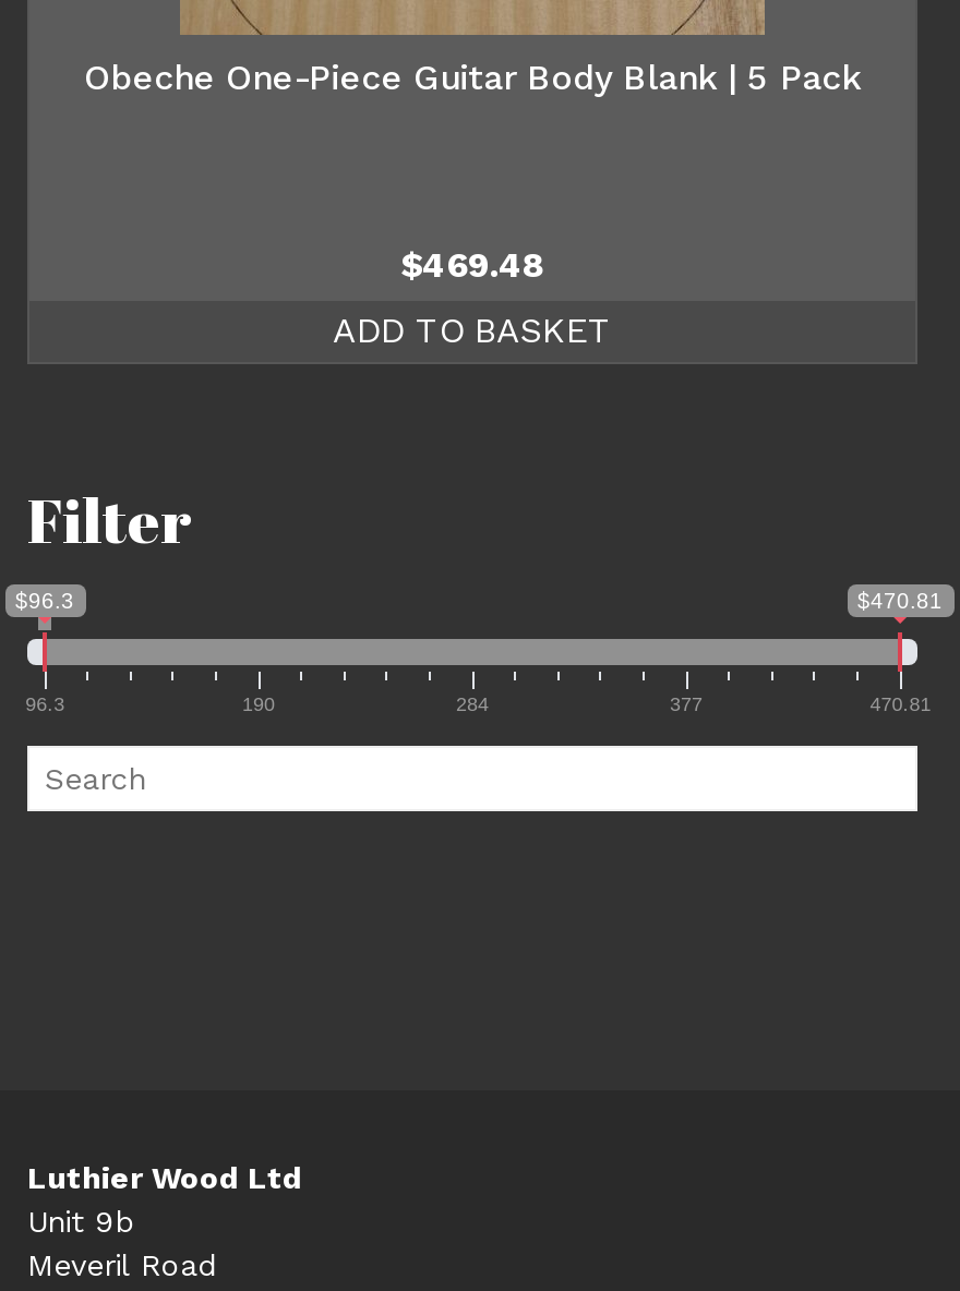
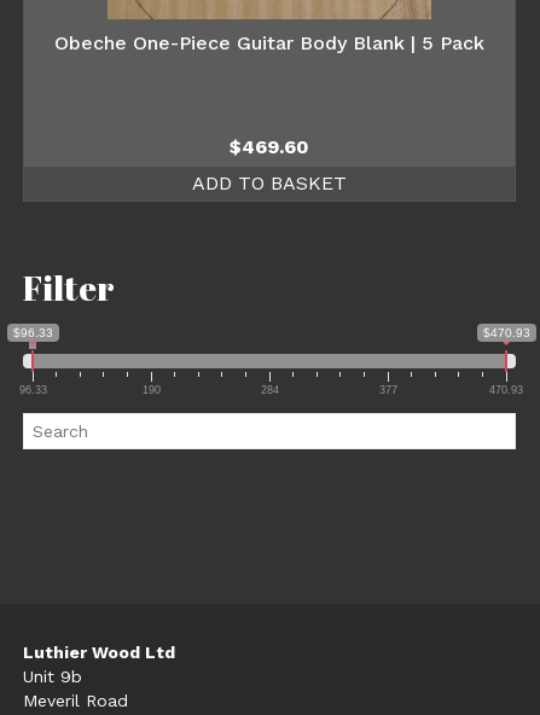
[400,245,544,287] $469.48 -> [230,136,309,159] $469.60
[15,590,74,614] $96.3 -> [13,327,53,340] $96.33
[857,590,943,614] $470.81 -> [483,327,530,340] $470.93
[25,694,65,716] 96.3 -> [19,385,47,397] 96.33
[870,694,931,716] 470.81 -> [490,385,523,397] 470.93

